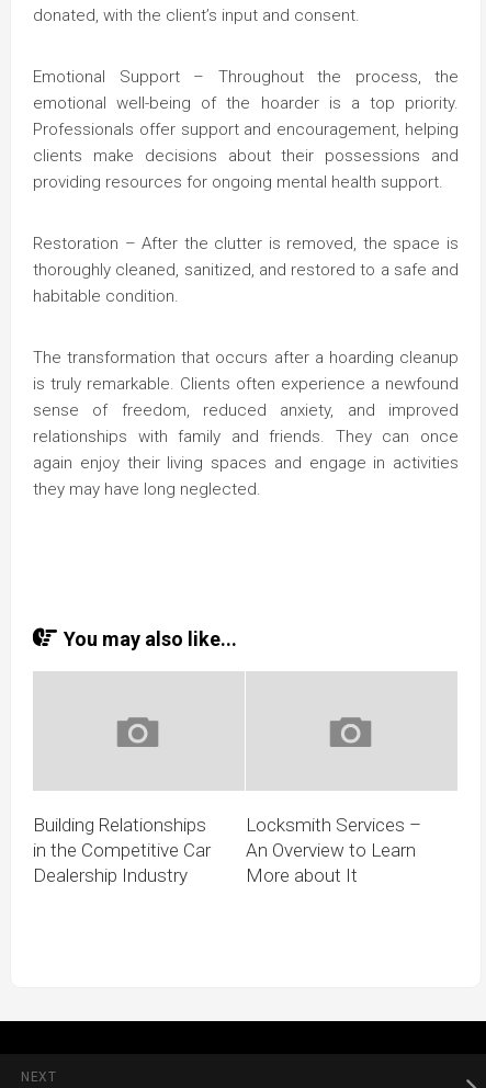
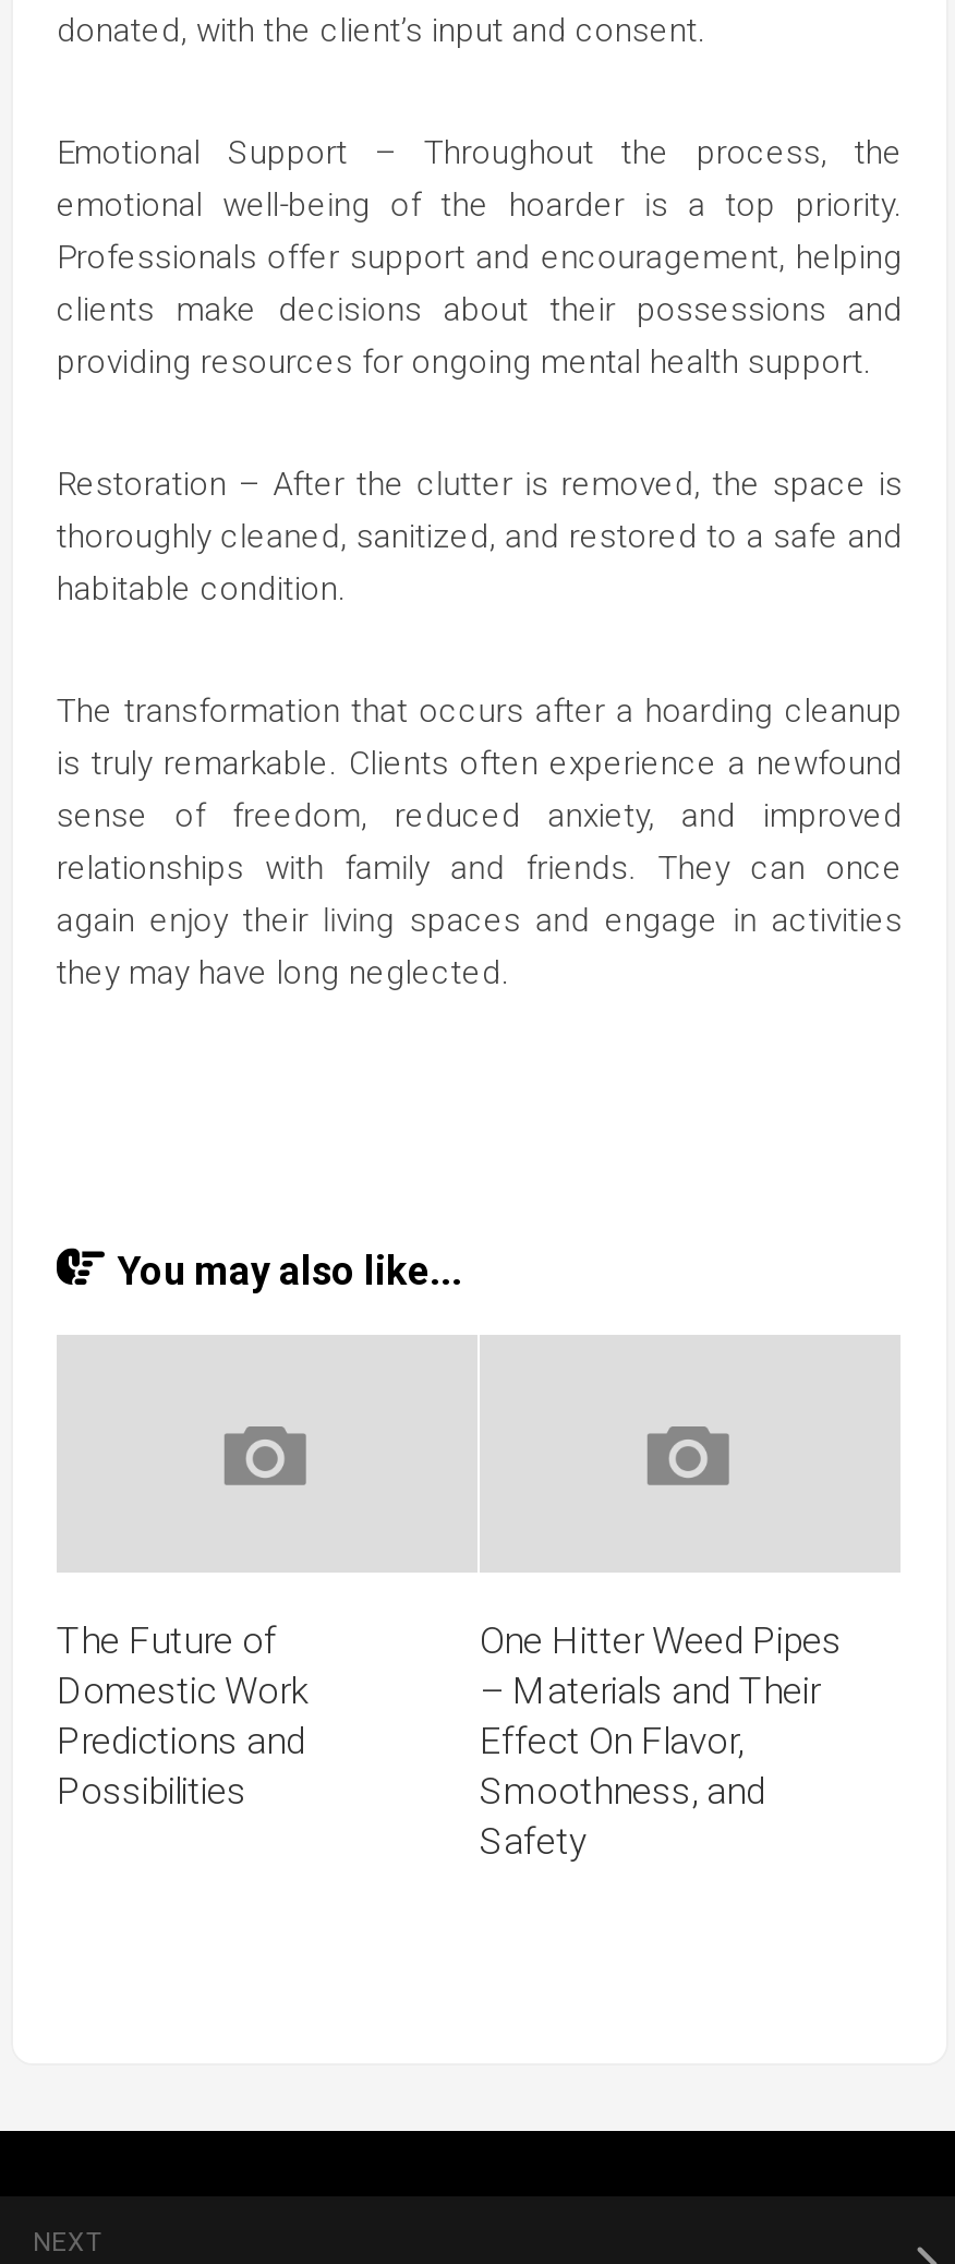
[33,813,211,886] Building Relationships | in the Competitive Car | Dealership Industry -> [57,1618,307,1812] The Future of | Domestic Work | Predictions and | Possibilities
[246,813,421,886] Locksmith Services – | An Overview to Learn | More about It -> [480,1618,842,1862] One Hitter Weed Pipes | – Materials and Their | Effect On Flavor, | Smoothness, and | Safety

